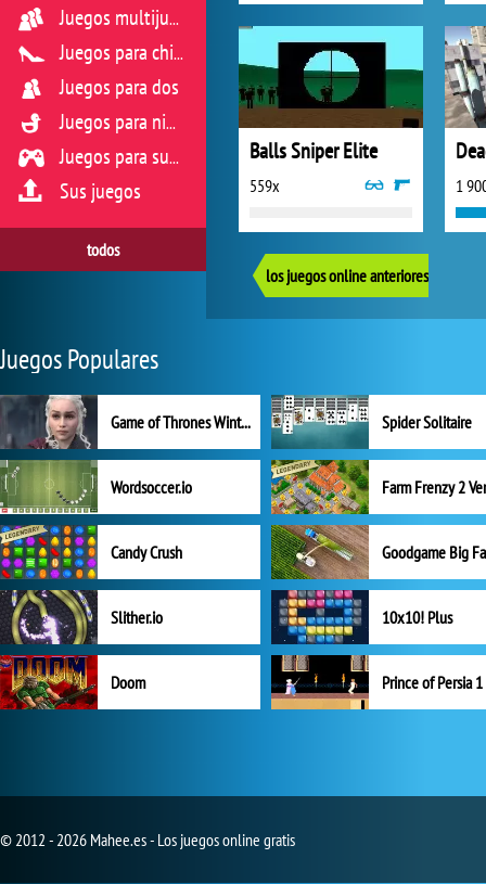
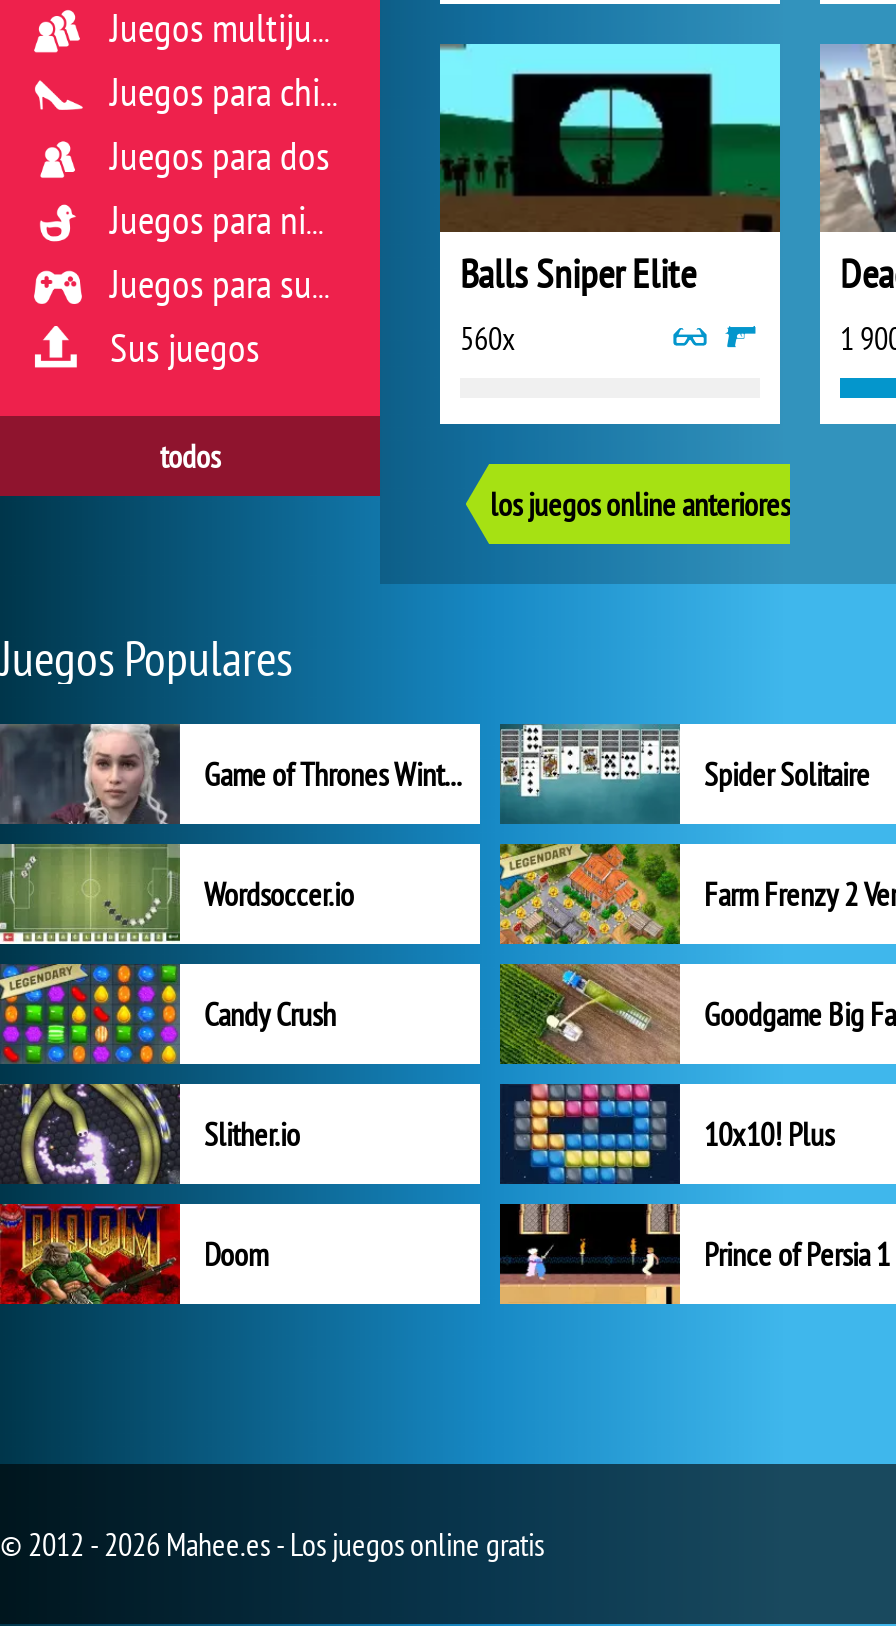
[250,175,280,196] 559x -> [460,318,516,358] 560x

